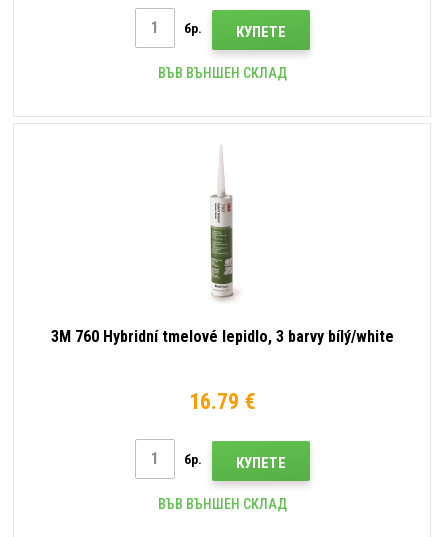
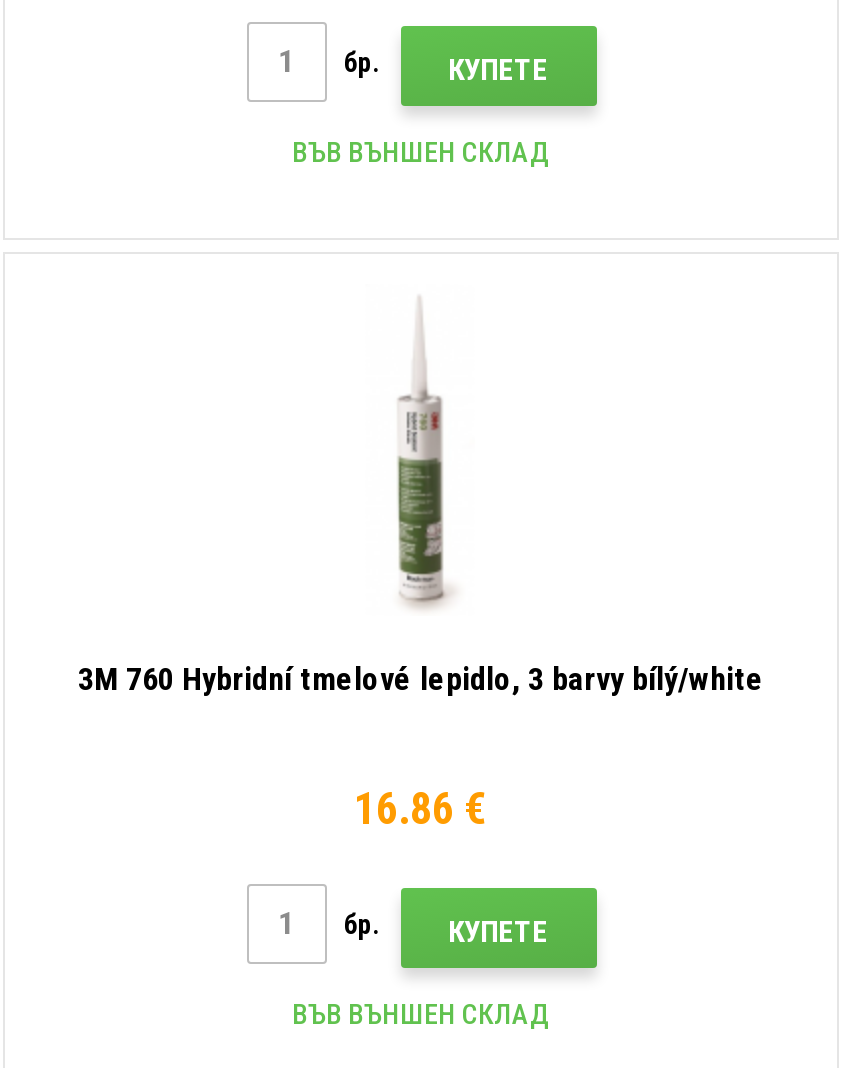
[188,389,255,414] 16.79 € -> [354,784,488,834] 16.86 €

